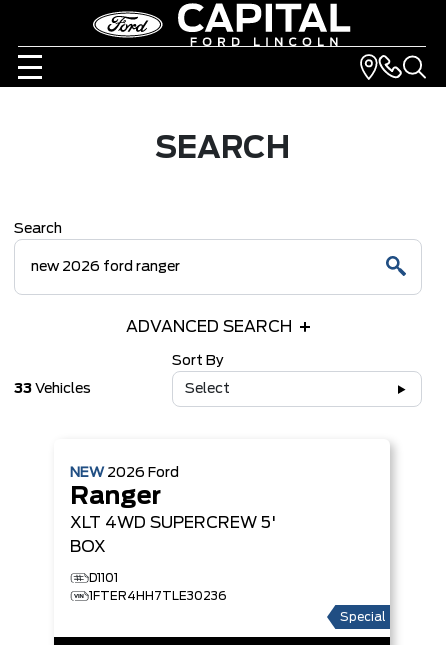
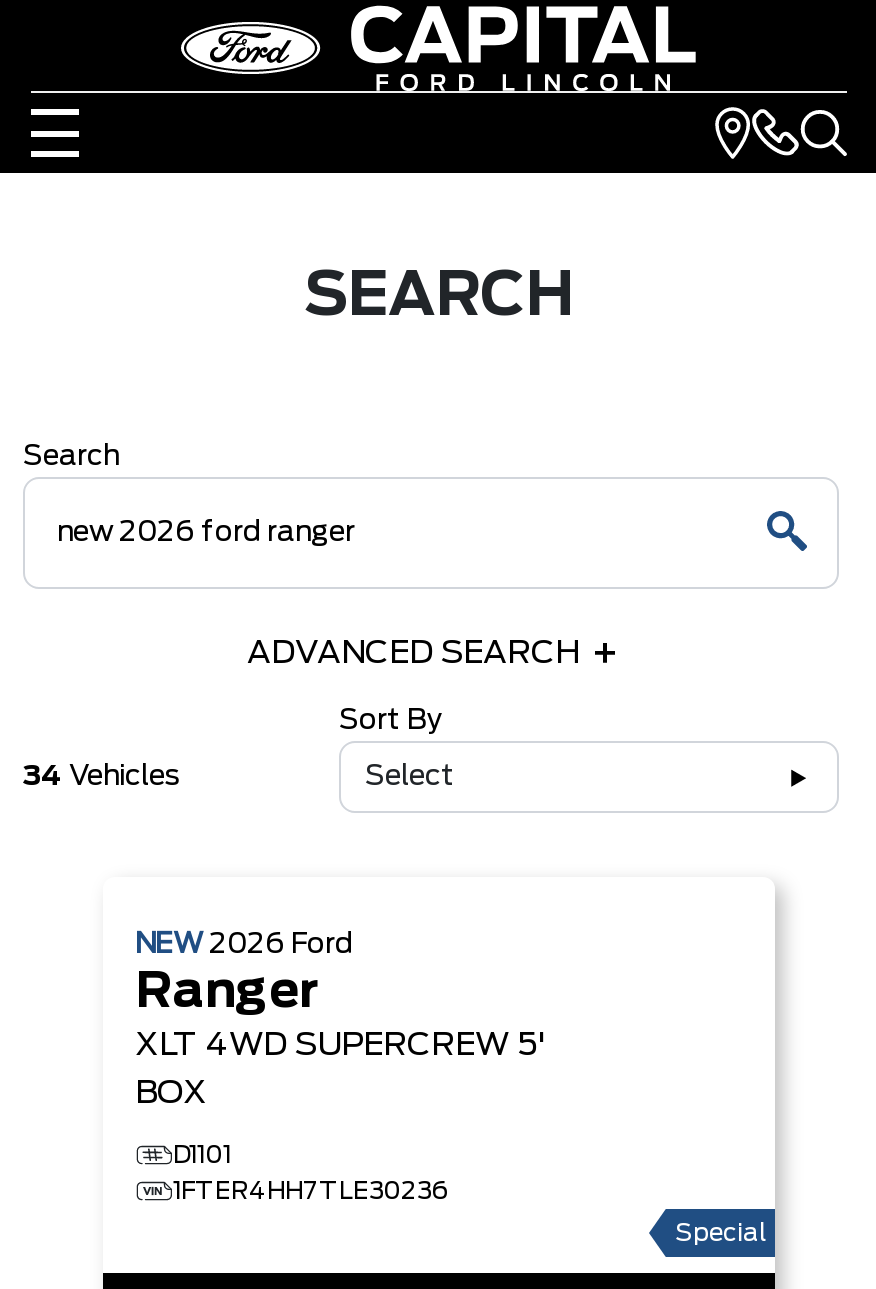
[14,382,91,396] 33 Vehicles -> [23,763,181,791] 34 Vehicles

